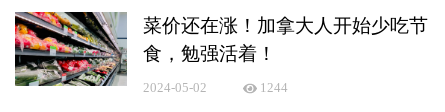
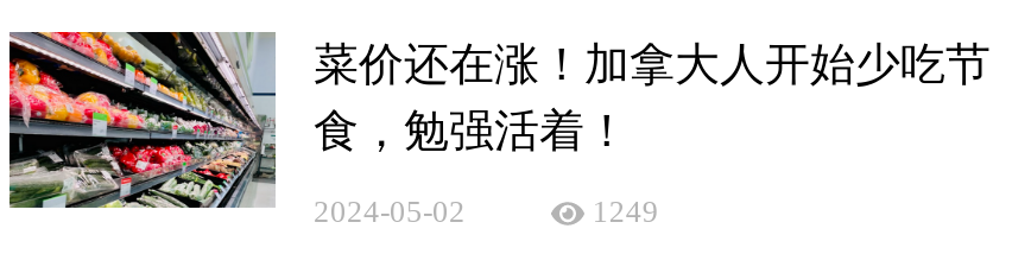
[257,81,288,95] 1244 -> [585,195,659,229] 1249

